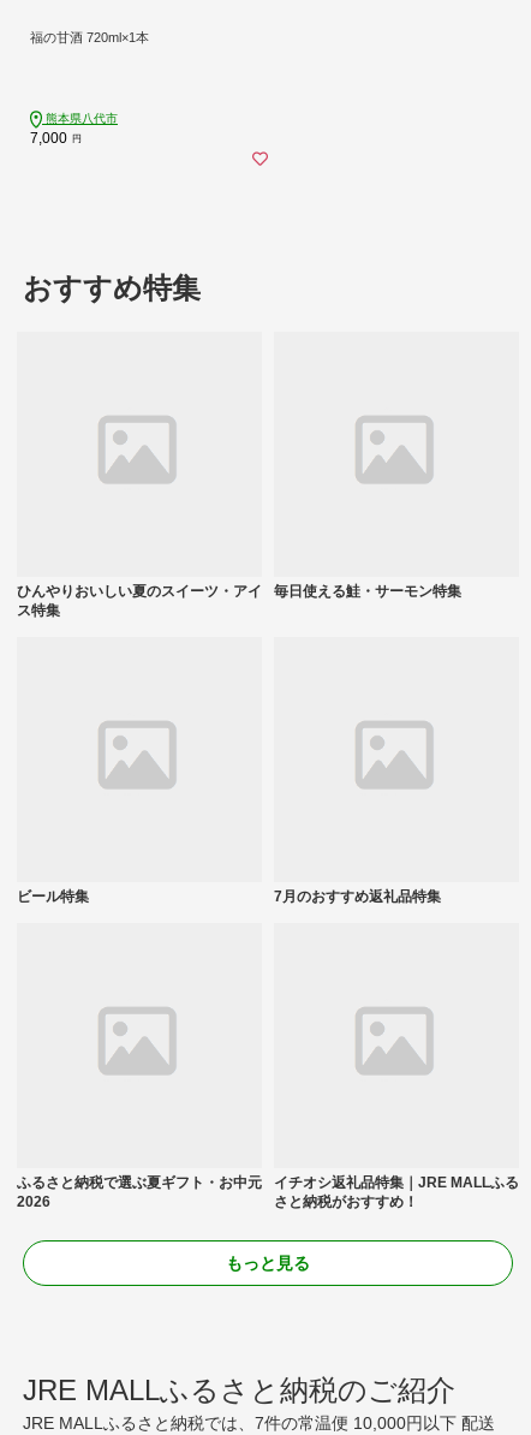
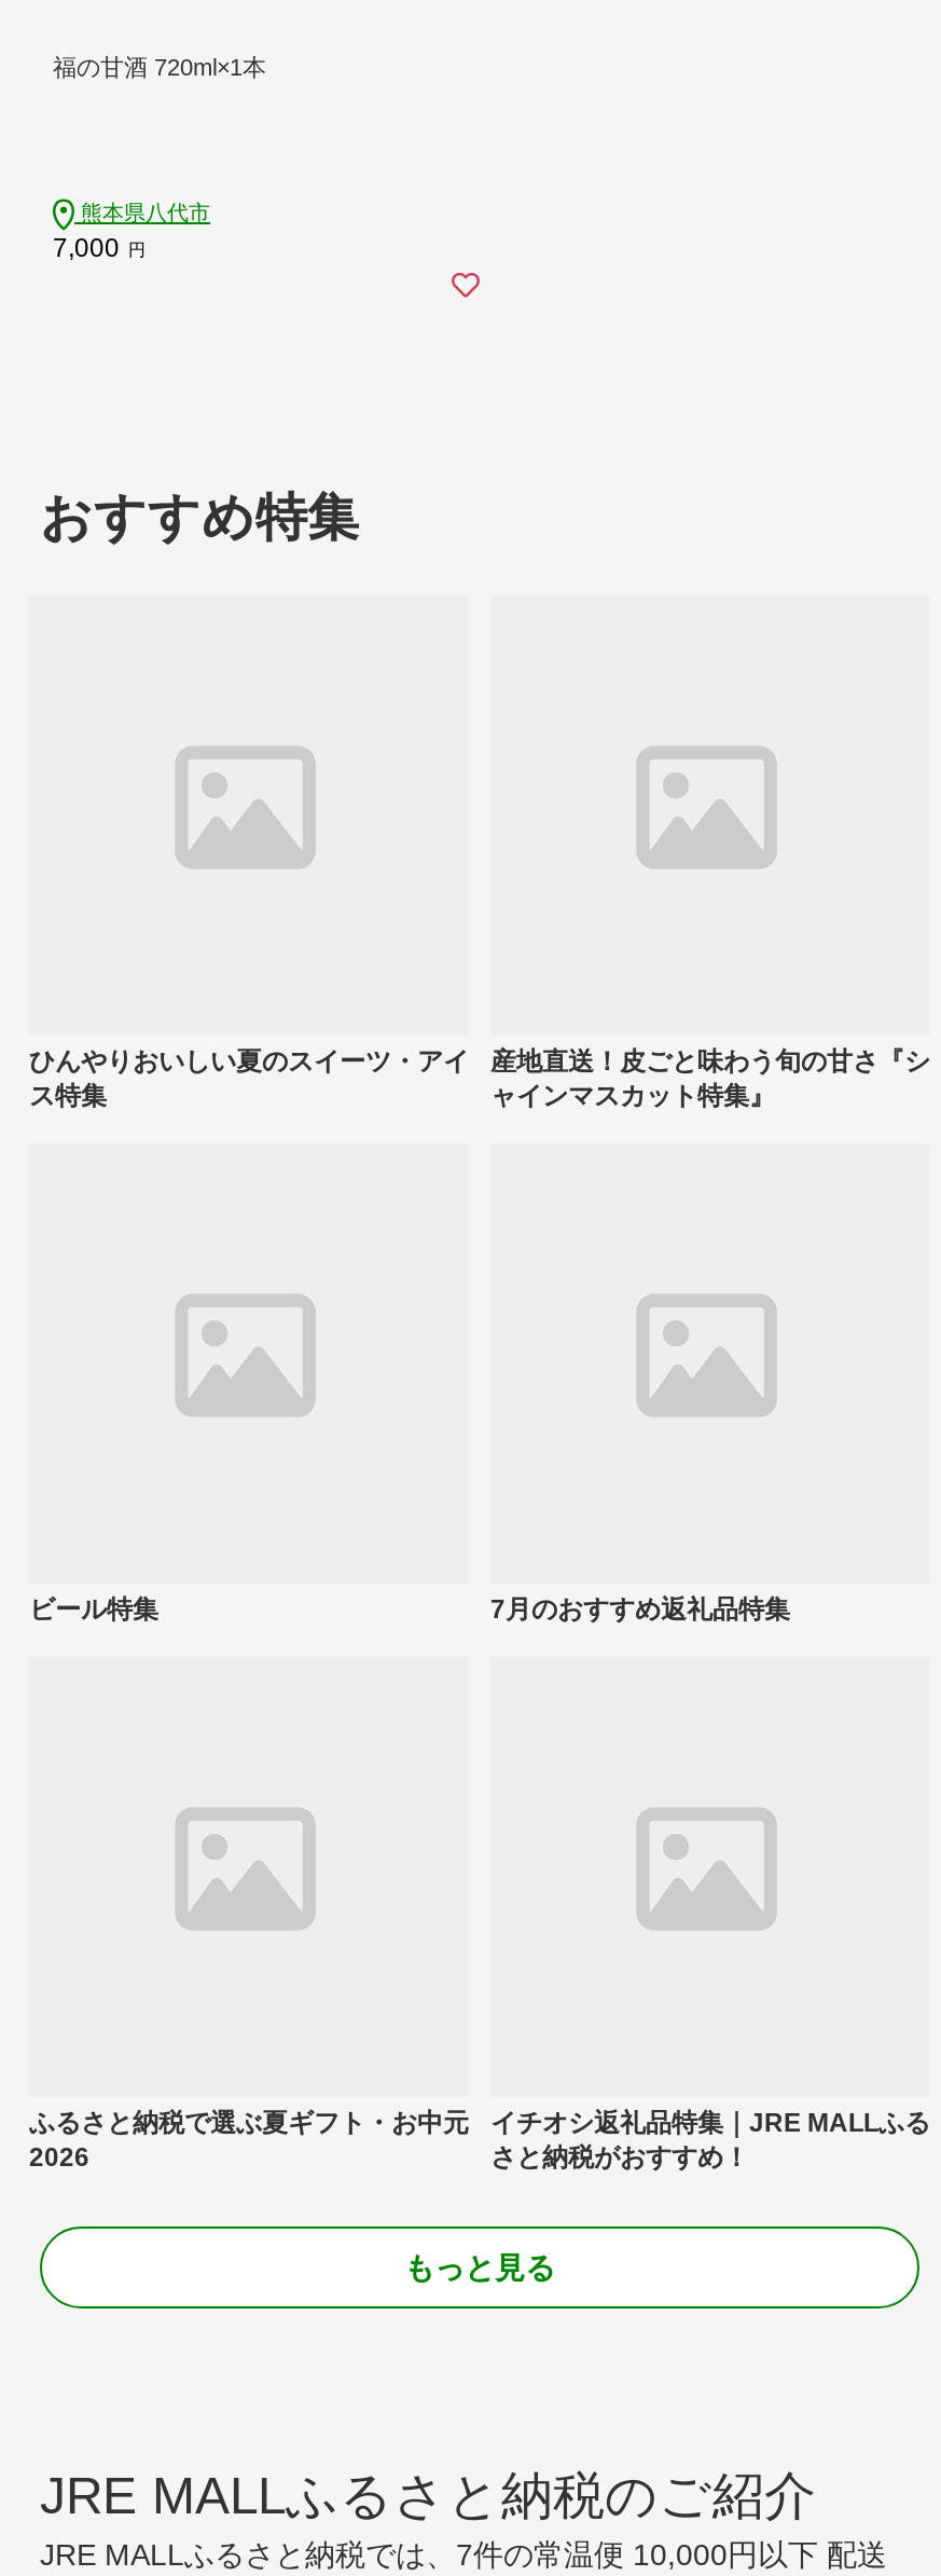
[274,582,461,599] 毎日使える鮭・サーモン特集 -> [490,1046,930,1110] 産地直送！皮ごと味わう旬の甘さ『シ | ャインマスカット特集』

